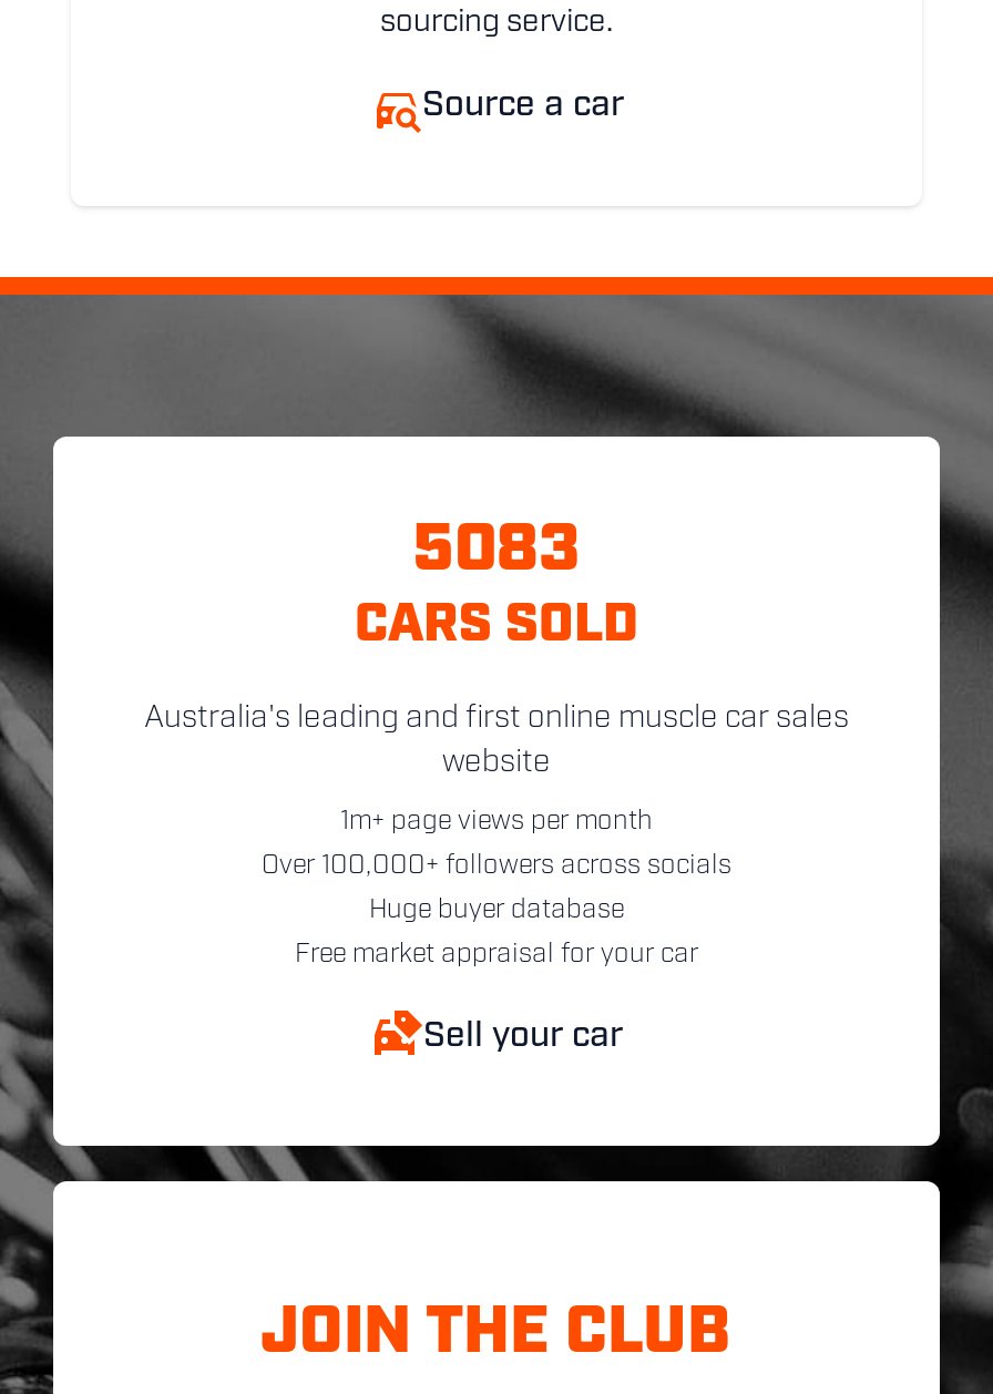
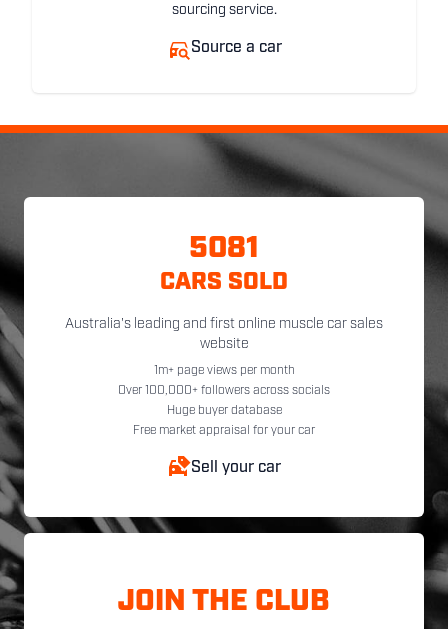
[412,519,581,588] 5083 -> [189,234,259,265] 5081

